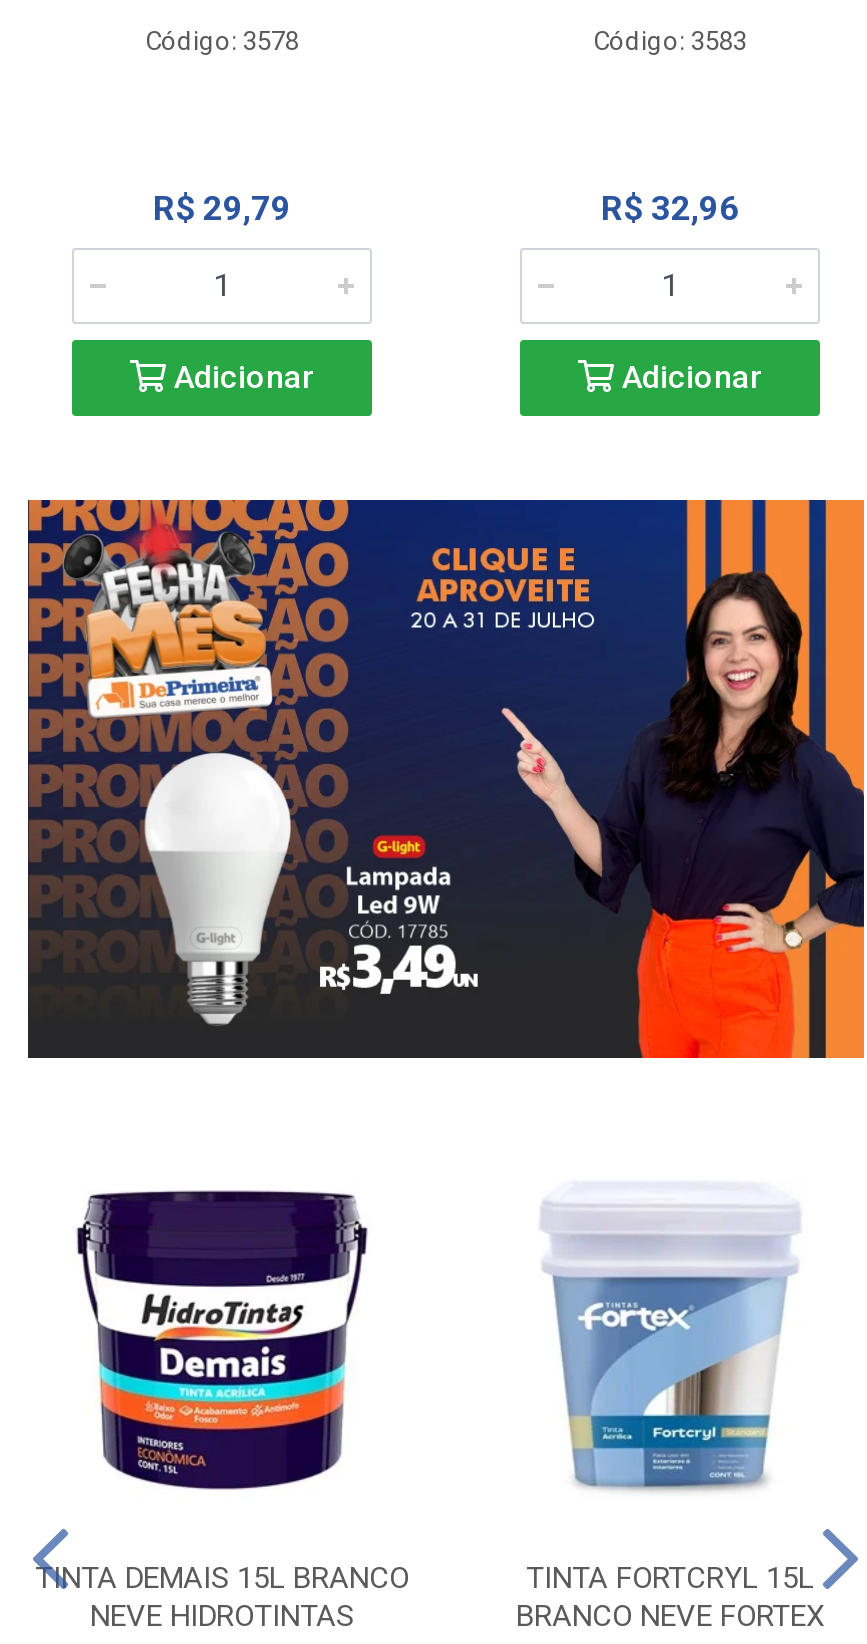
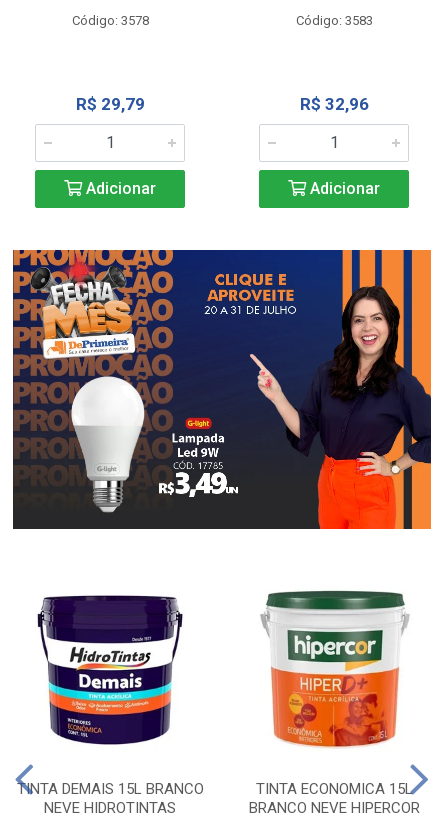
[524,1182,818,1595] [image] | TINTA FORTCRYL 15L -> [255,590,412,798] [image] | TINTA ECONOMICA 15L
[516,1597,824,1633] BRANCO NEVE FORTEX -> [248,799,419,817] BRANCO NEVE HIPERCOR

